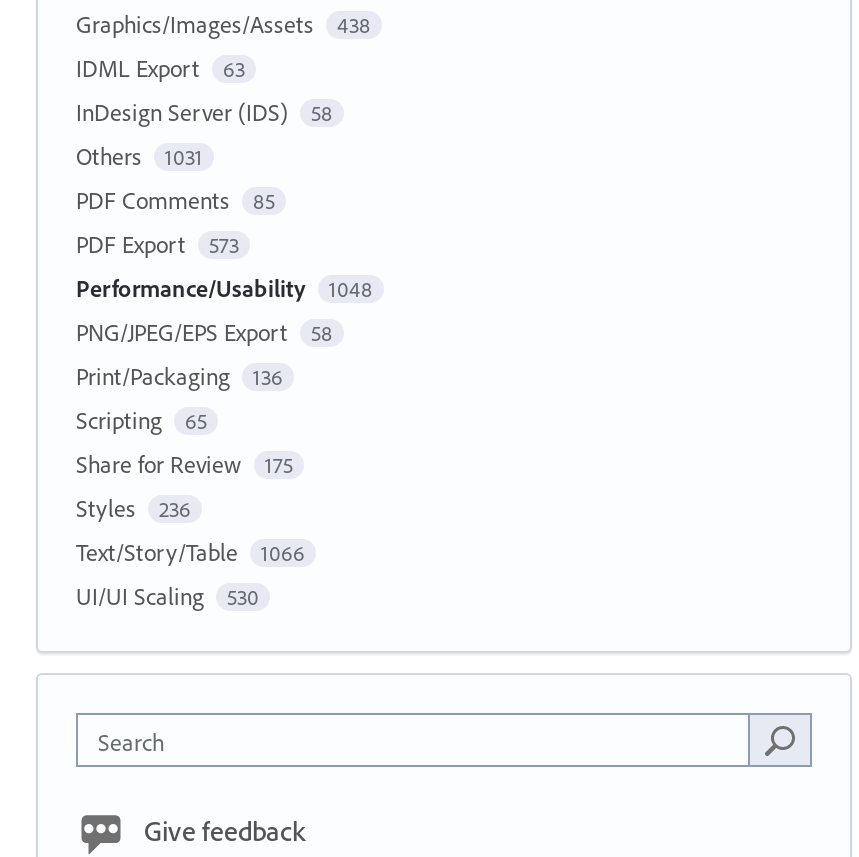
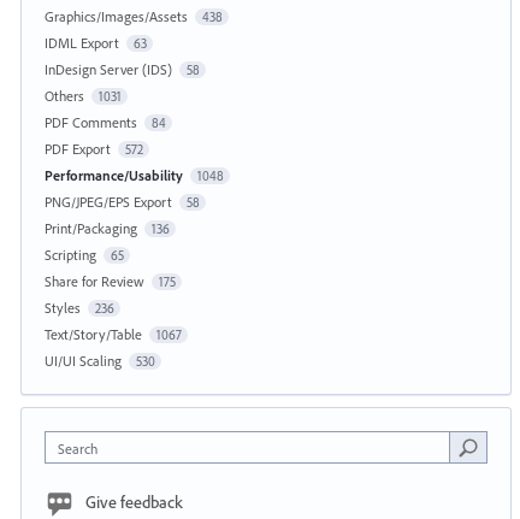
[76,185,275,215] PDF Comments 85 -> [45,113,166,131] PDF Comments 84
[76,229,239,259] PDF Export 573 -> [45,139,143,158] PDF Export 572
[76,537,305,567] Text/Story/Table 1066 -> [45,325,181,343] Text/Story/Table 1067

